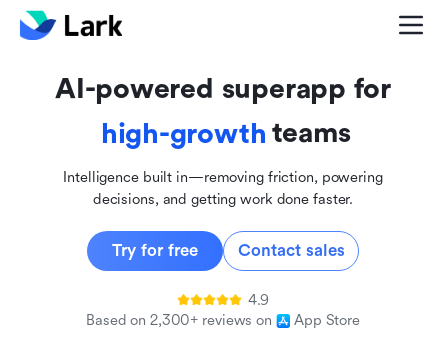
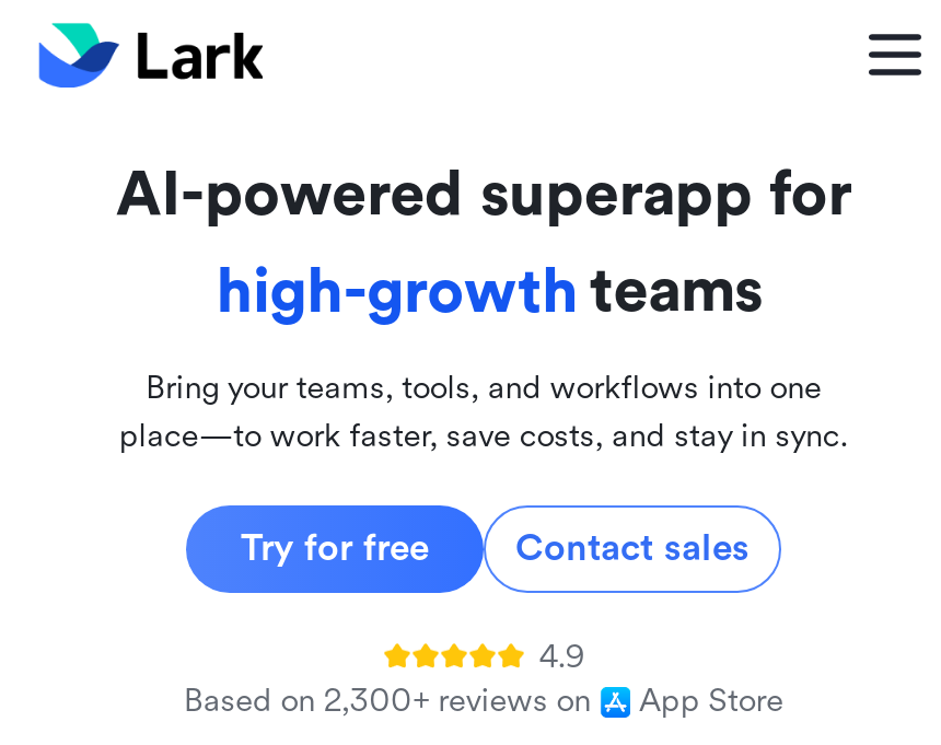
[63,169,383,208] Intelligence built in—removing friction, powering | decisions, and getting work done faster. -> [119,370,848,455] Bring your teams, tools, and workflows into one | place—to work faster, save costs, and stay in sync.

